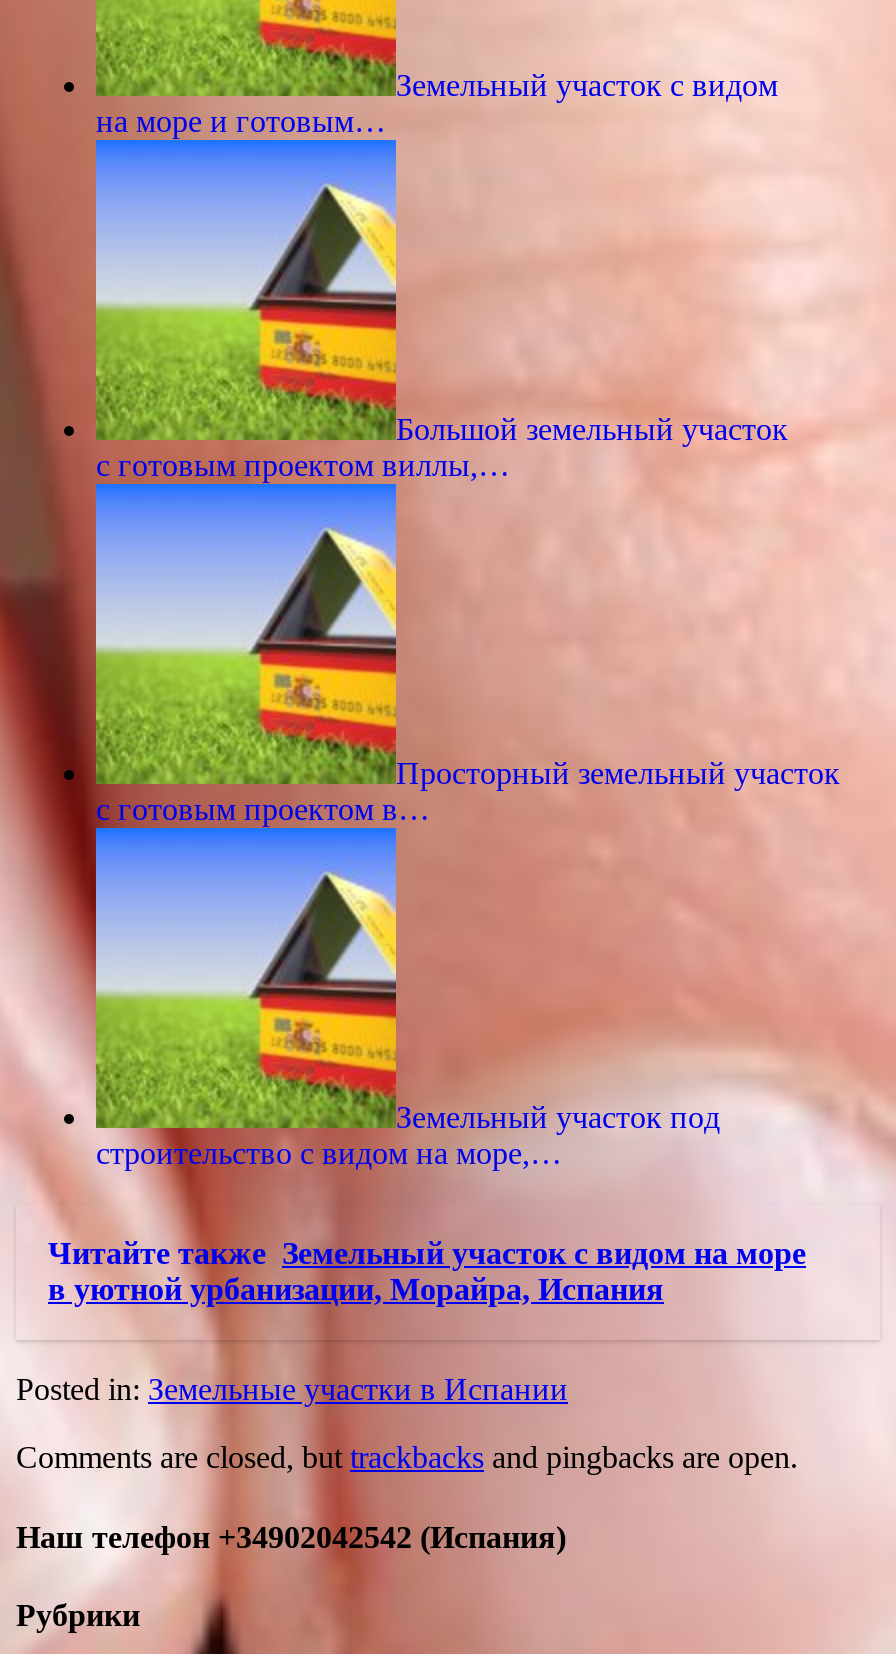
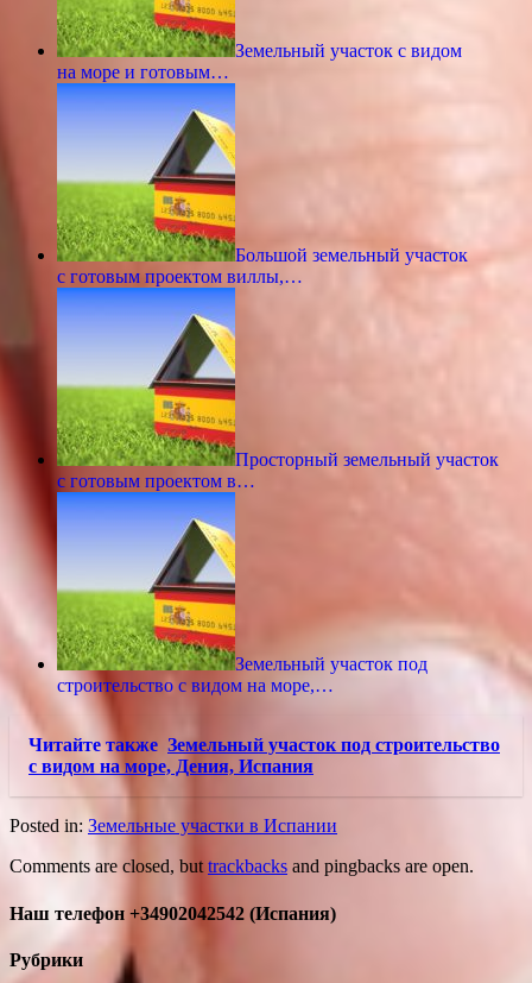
[48,1237,806,1307] Читайте также Земельный участок с видом на море | в уютной урбанизации, Морайра, Испания -> [28,735,500,777] Читайте также Земельный участок под строительство | с видом на море, Дения, Испания

